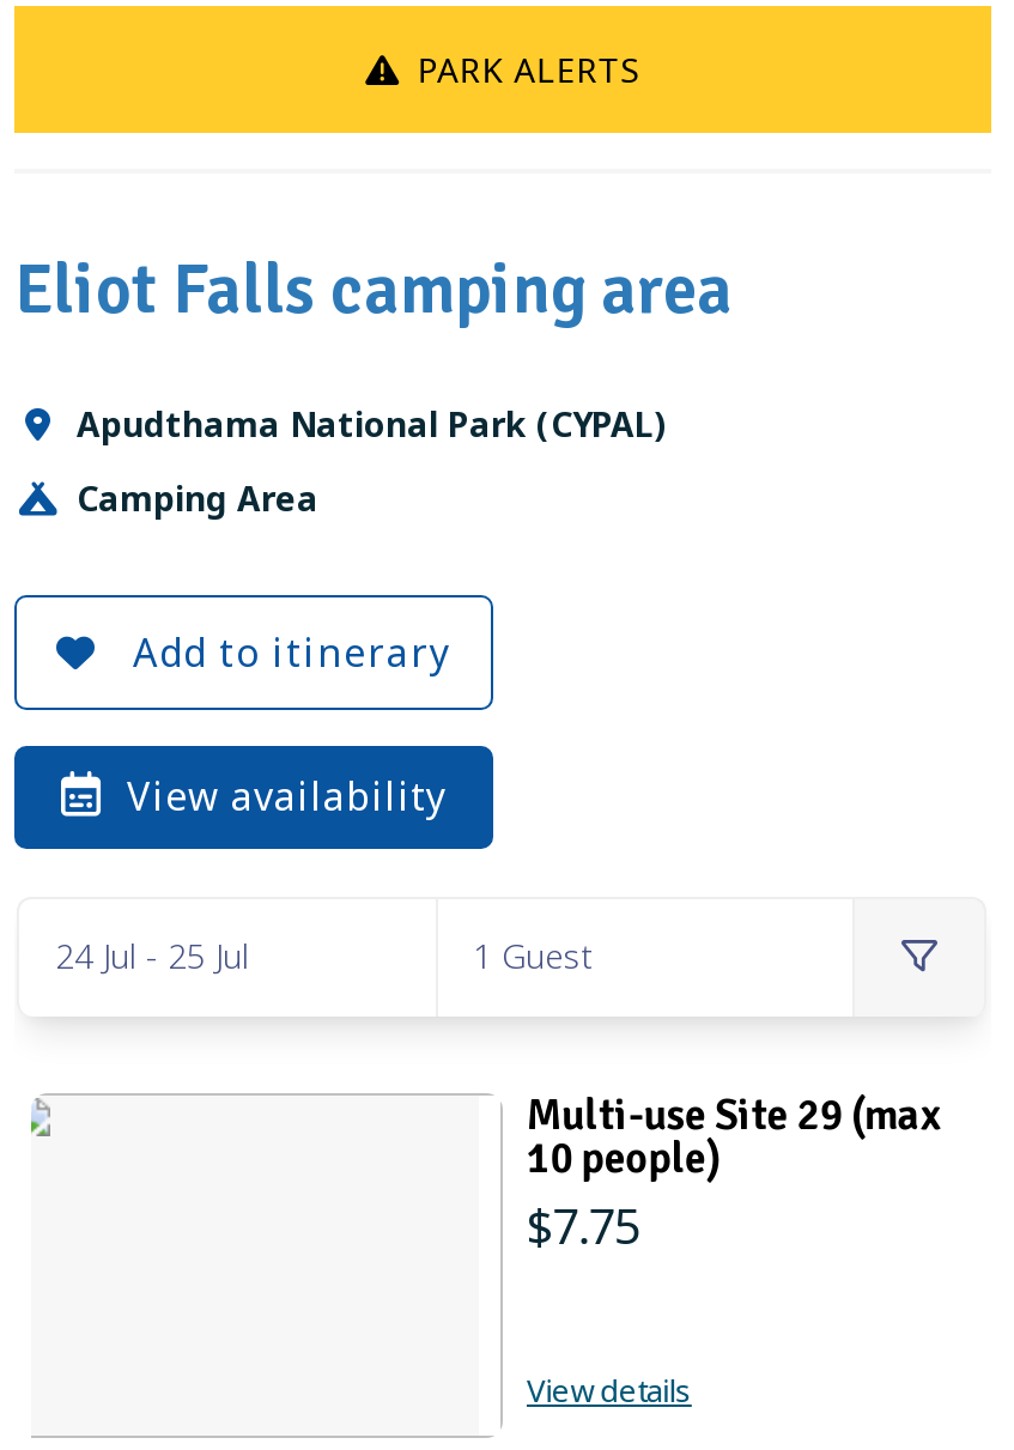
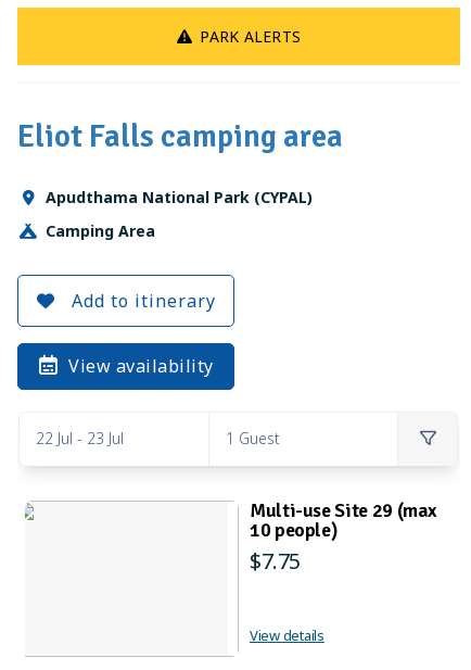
[55,932,249,978] 24 Jul - 25 Jul -> [36,428,124,448] 22 Jul - 23 Jul

